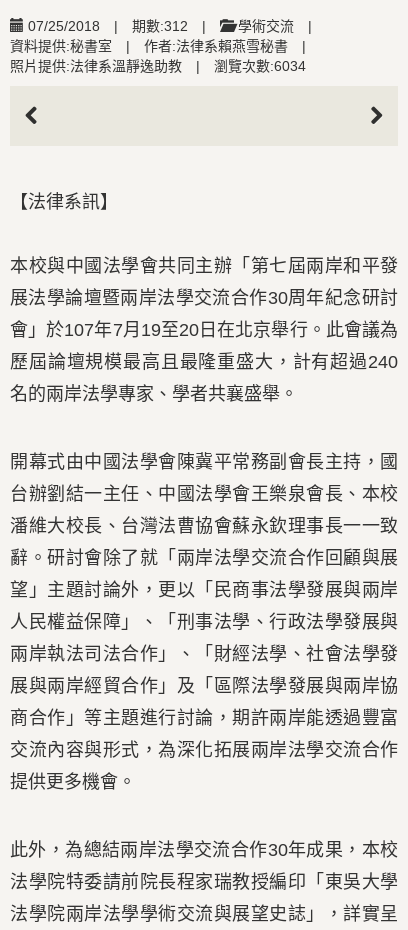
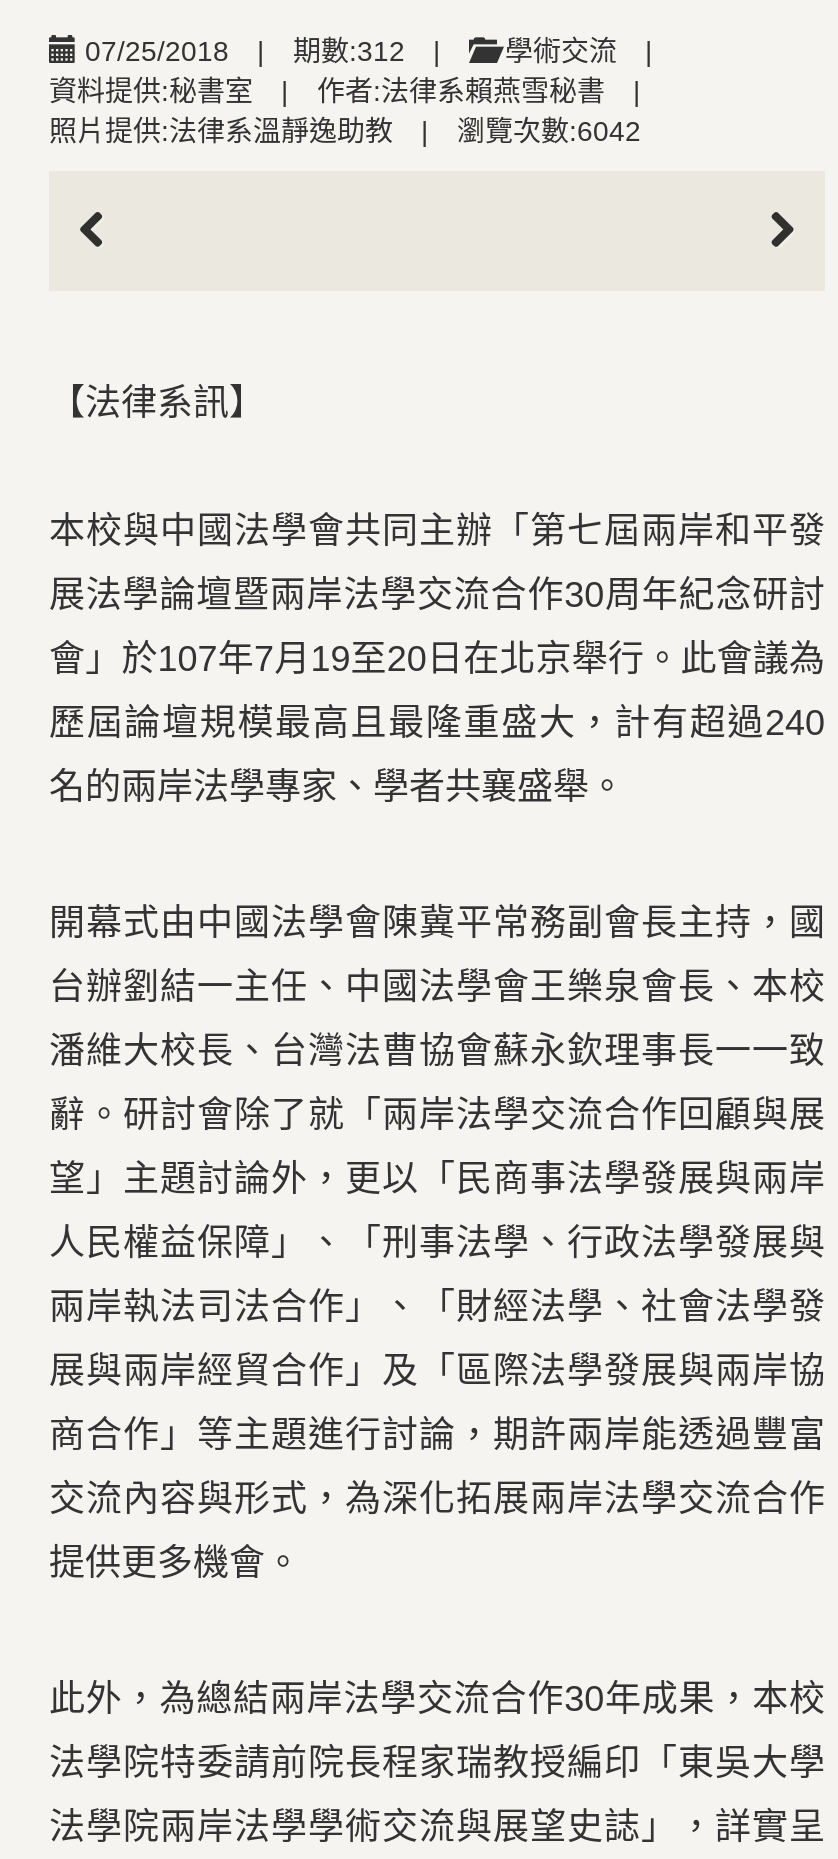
[214,58,306,74] 瀏覽次數:6034 -> [457,115,641,147] 瀏覽次數:6042

